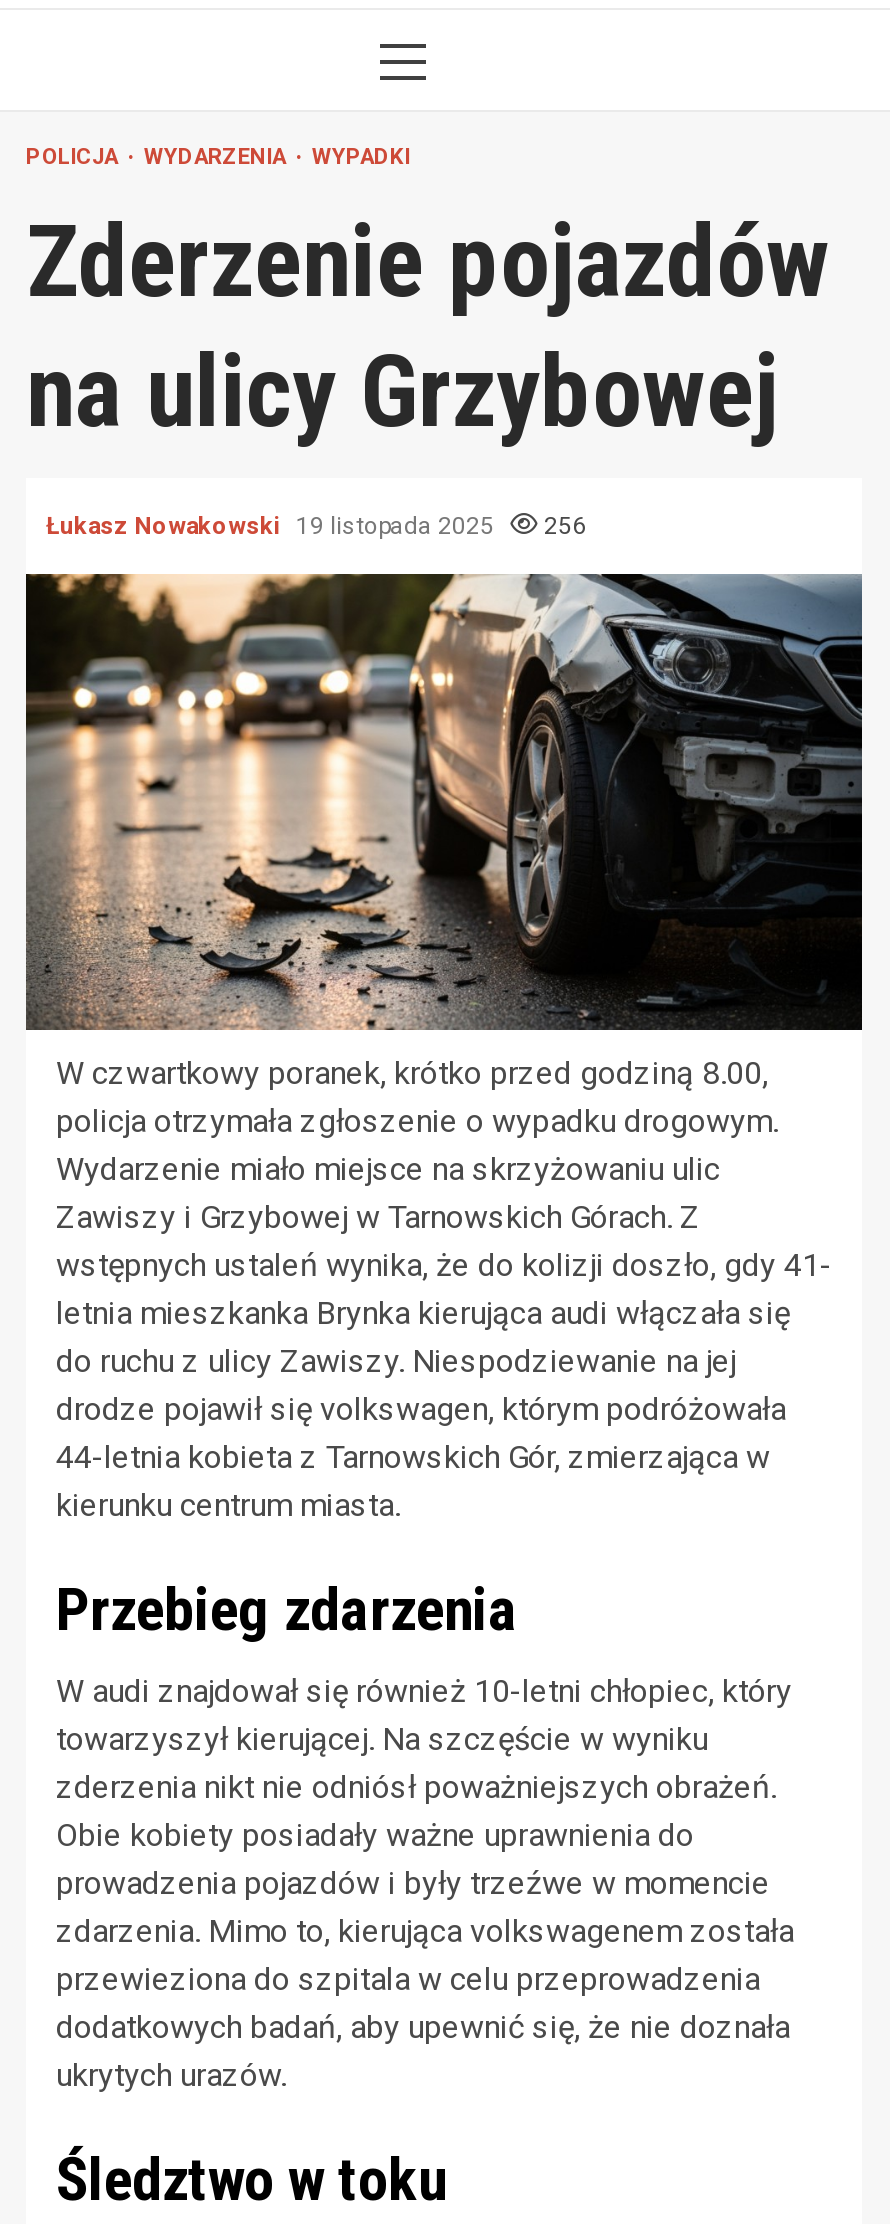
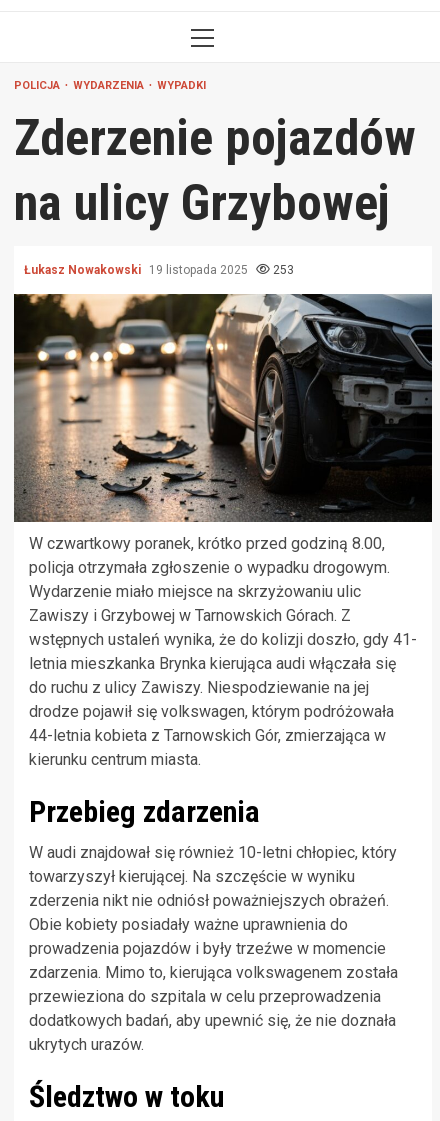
[46,512,586,540] Łukasz Nowakowski 19 listopada 2025 256 -> [24,263,294,277] Łukasz Nowakowski 19 listopada 2025 253

